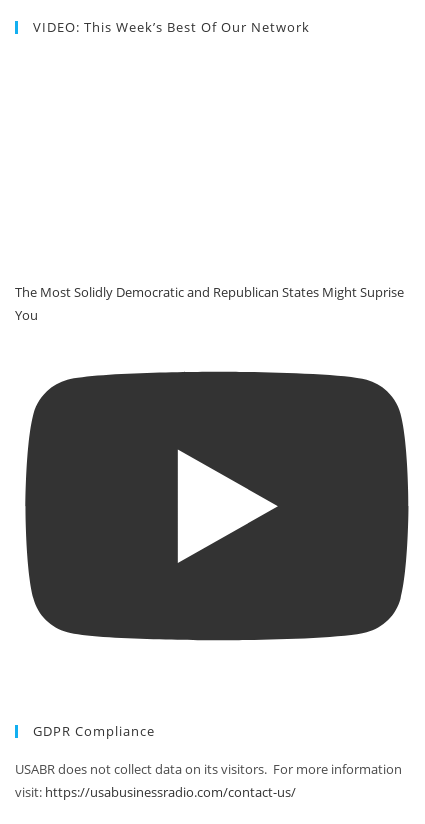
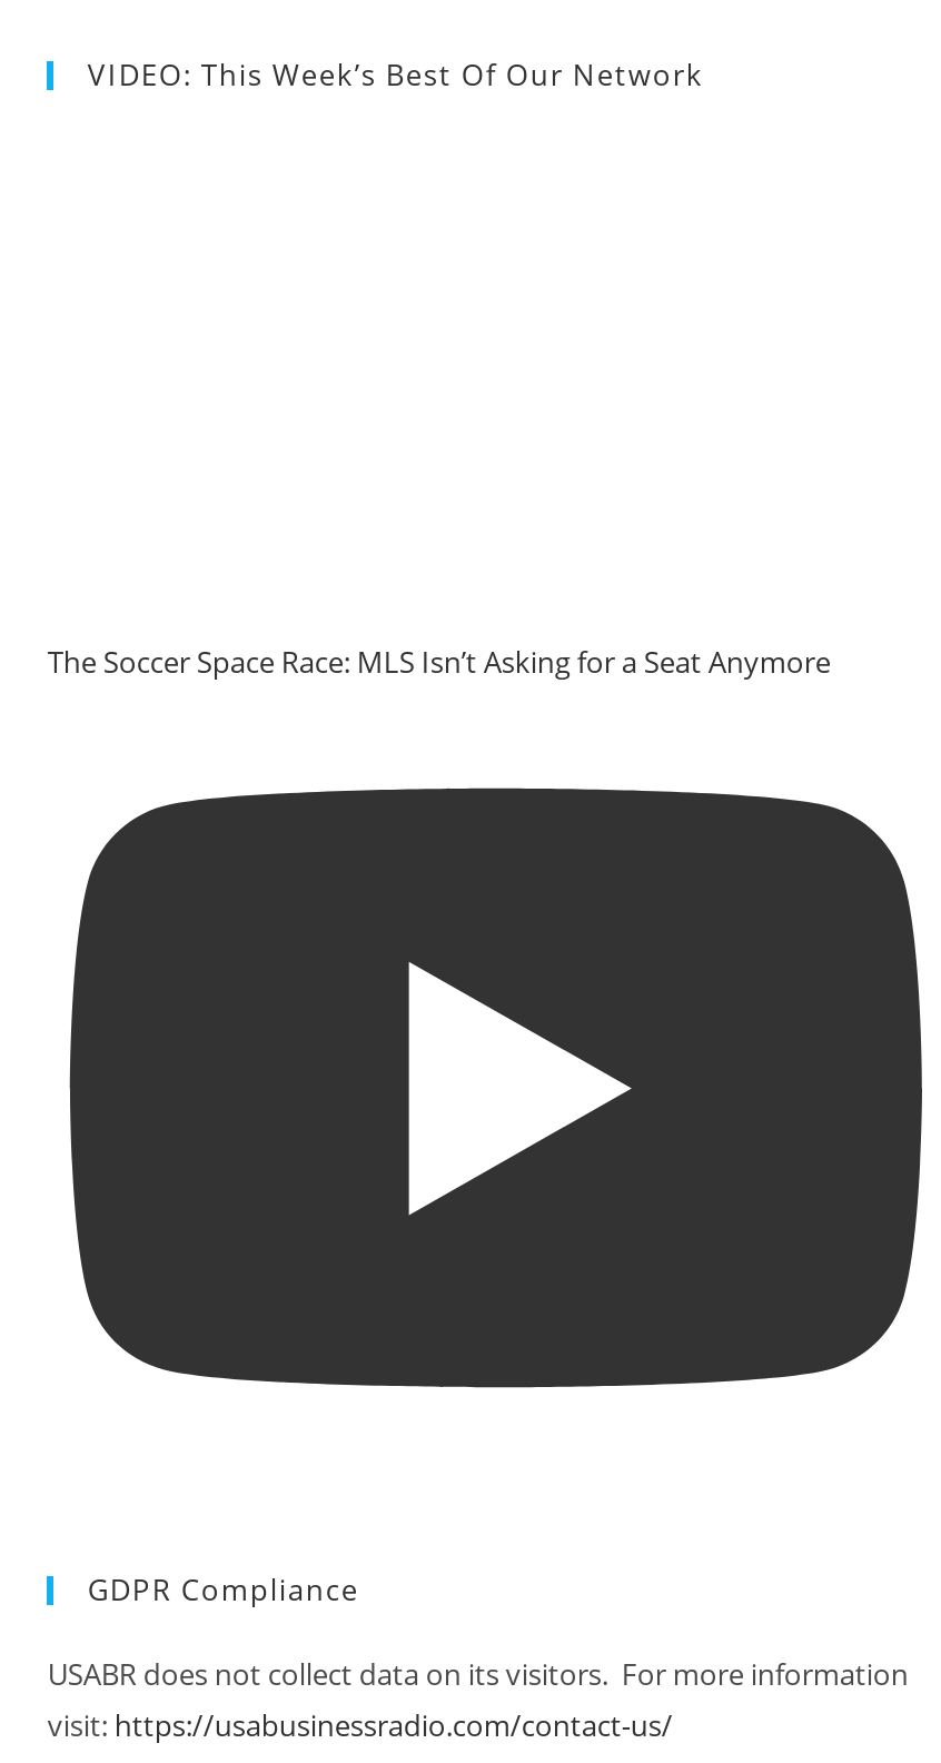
[15,283,404,324] The Most Solidly Democratic and Republican States Might Suprise | You -> [48,642,831,683] The Soccer Space Race: MLS Isn’t Asking for a Seat Anymore

